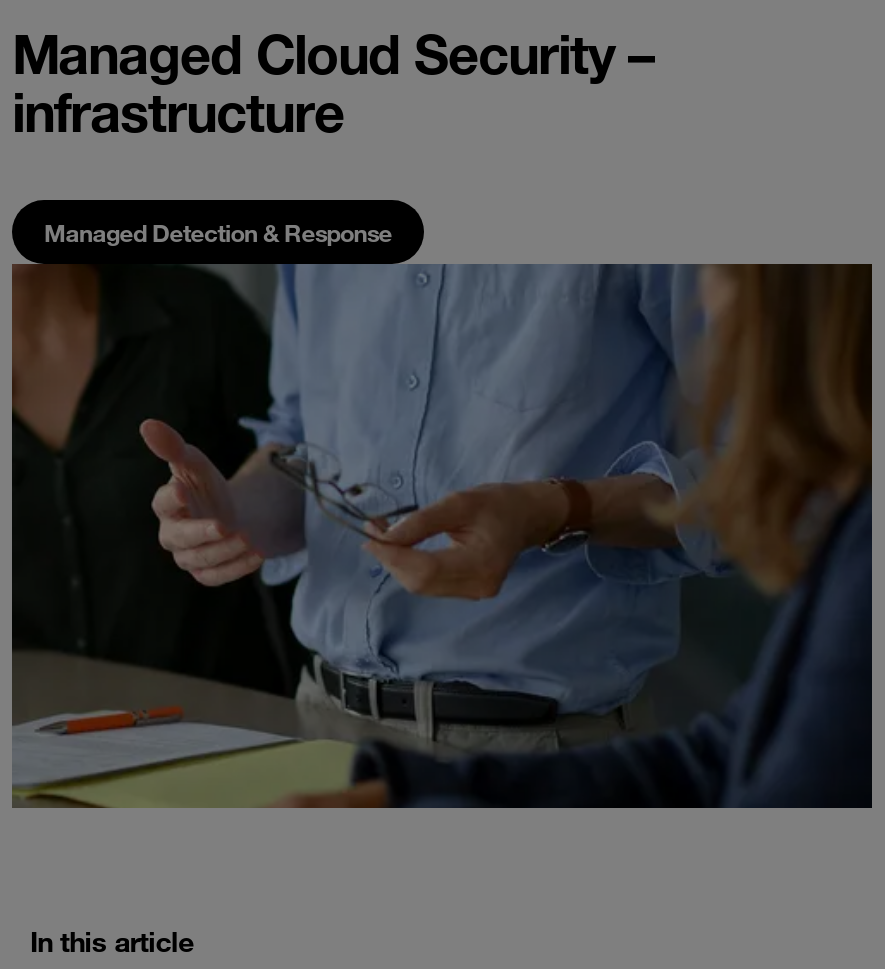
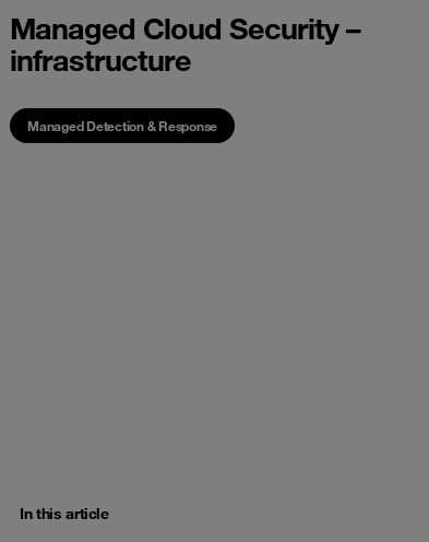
[10,262,874,810] [image] -> none

